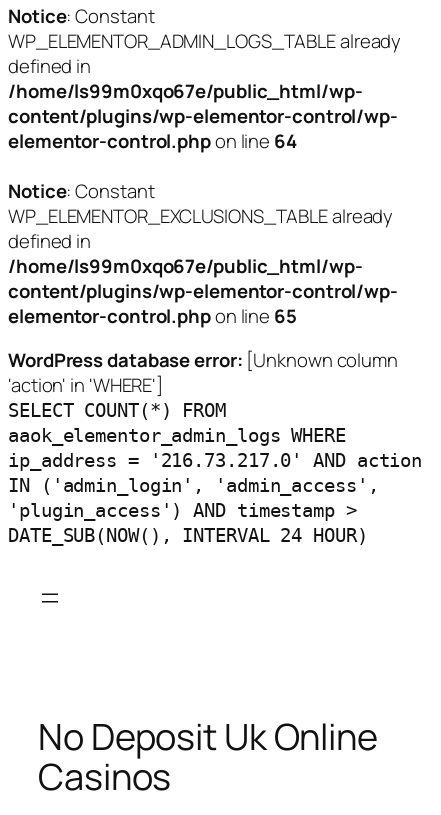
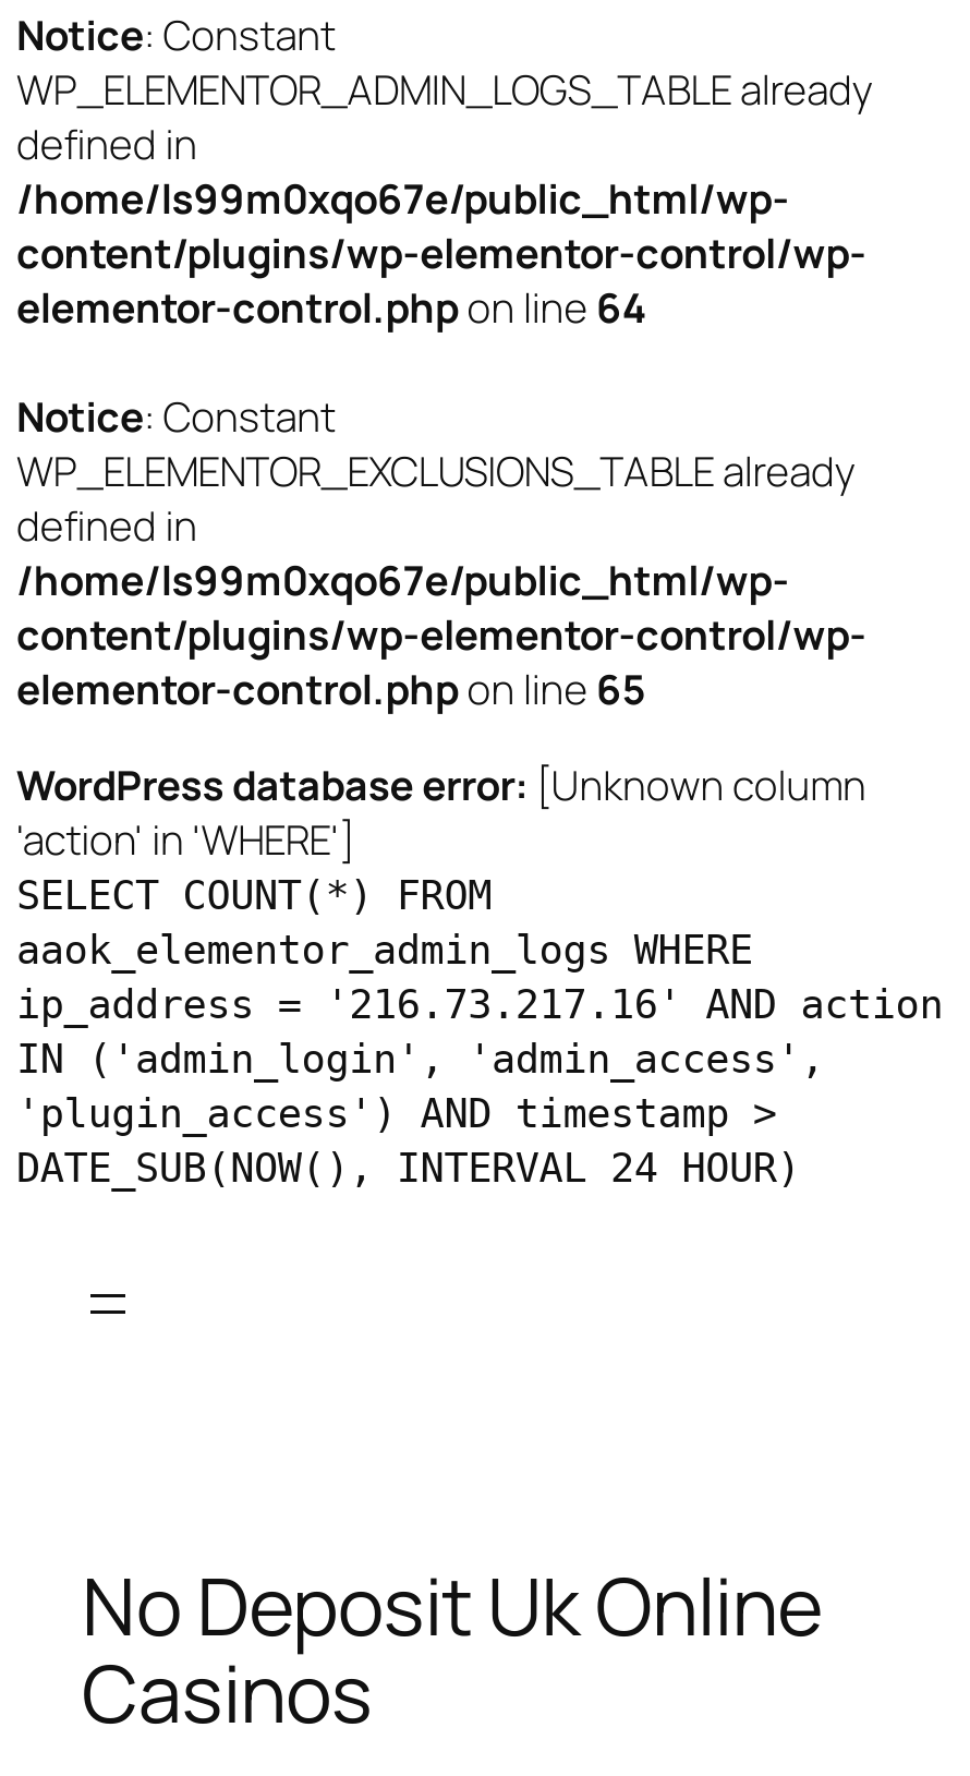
[8,449,422,470] ip_address = '216.73.217.0' AND action -> [16,980,943,1026] ip_address = '216.73.217.16' AND action

